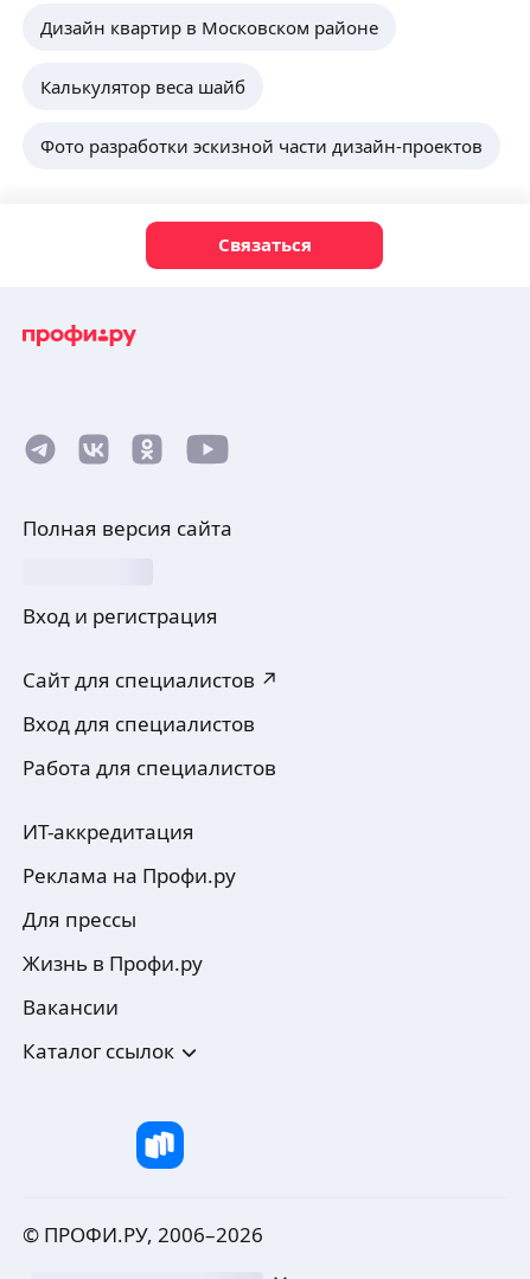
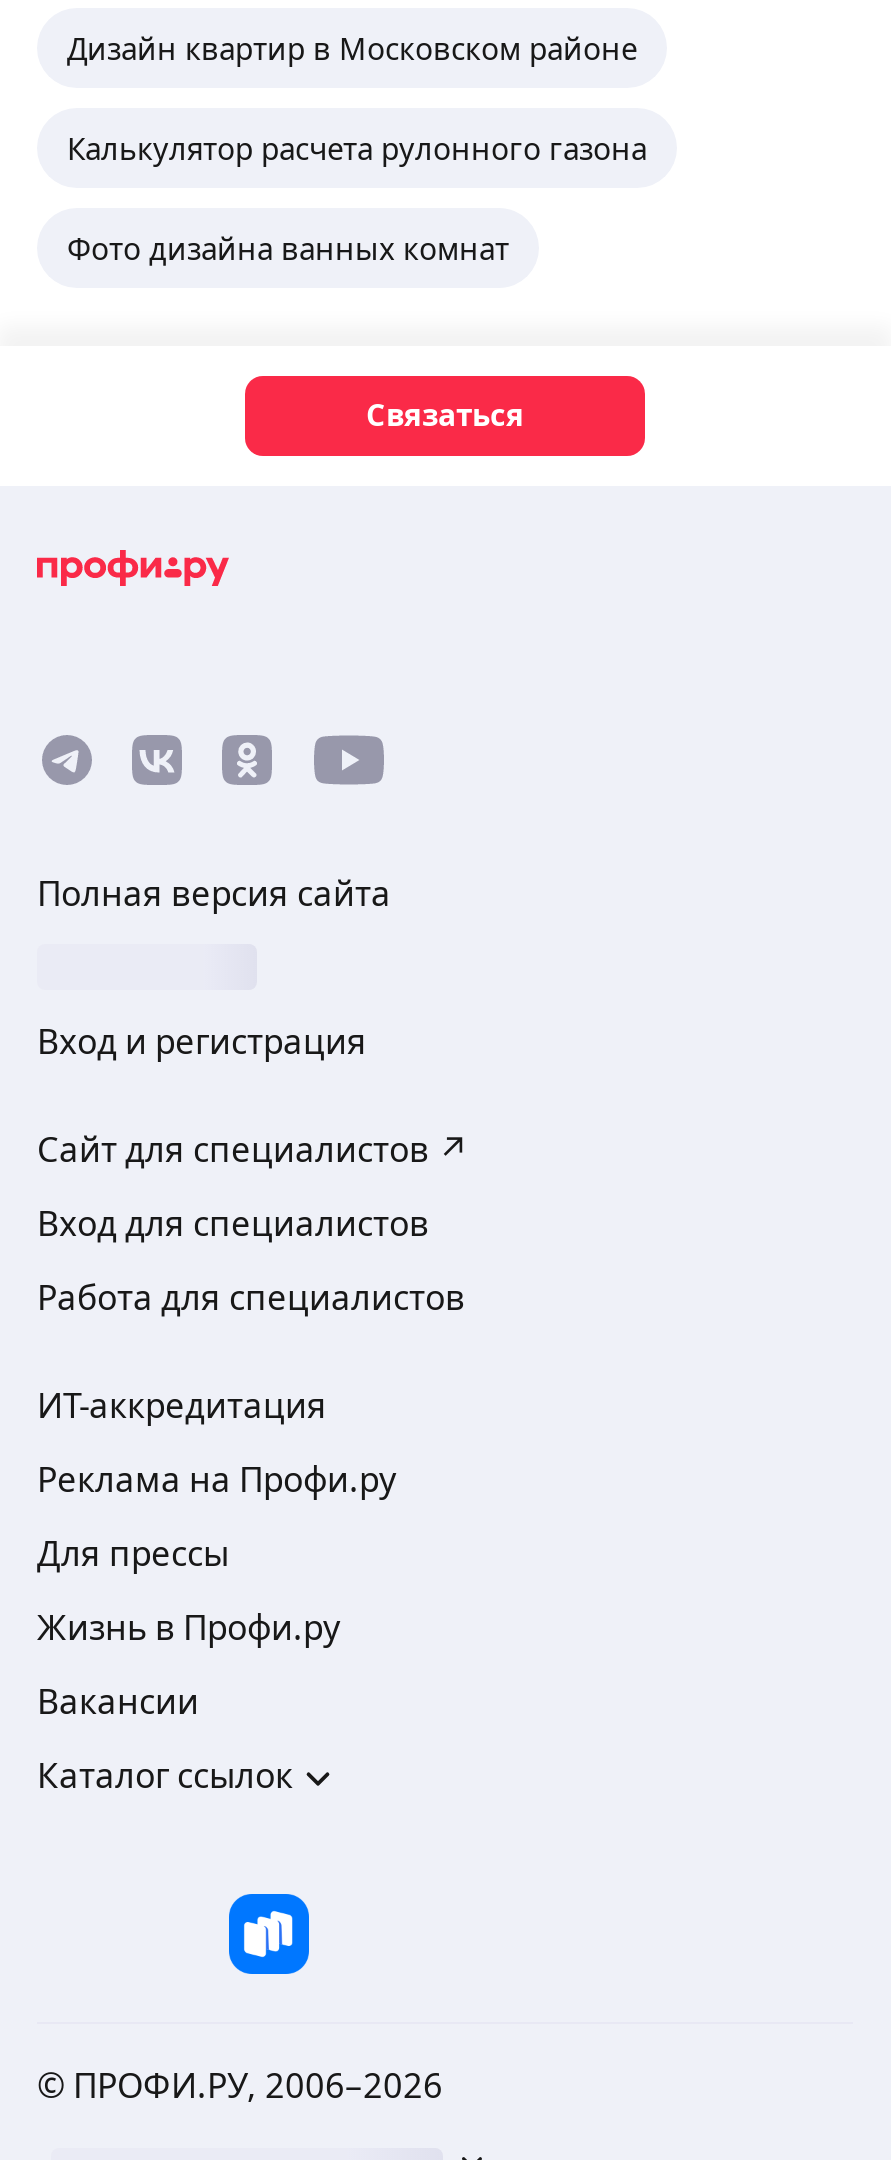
[40,74,245,98] Калькулятор веса шайб -> [67,127,647,167] Калькулятор расчета рулонного газона
[40,133,483,157] Фото разработки эскизной части дизайн-проектов -> [67,227,509,267] Фото дизайна ванных комнат

